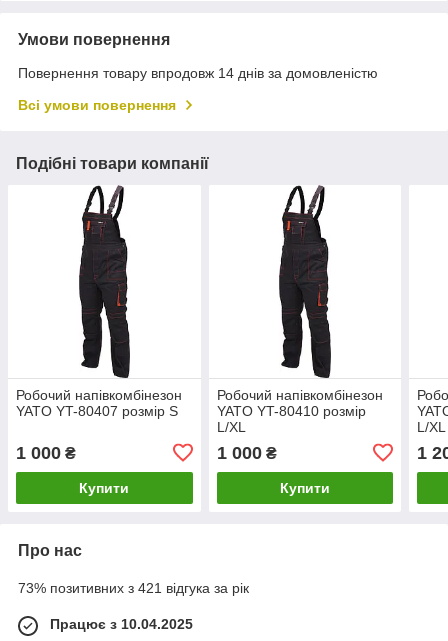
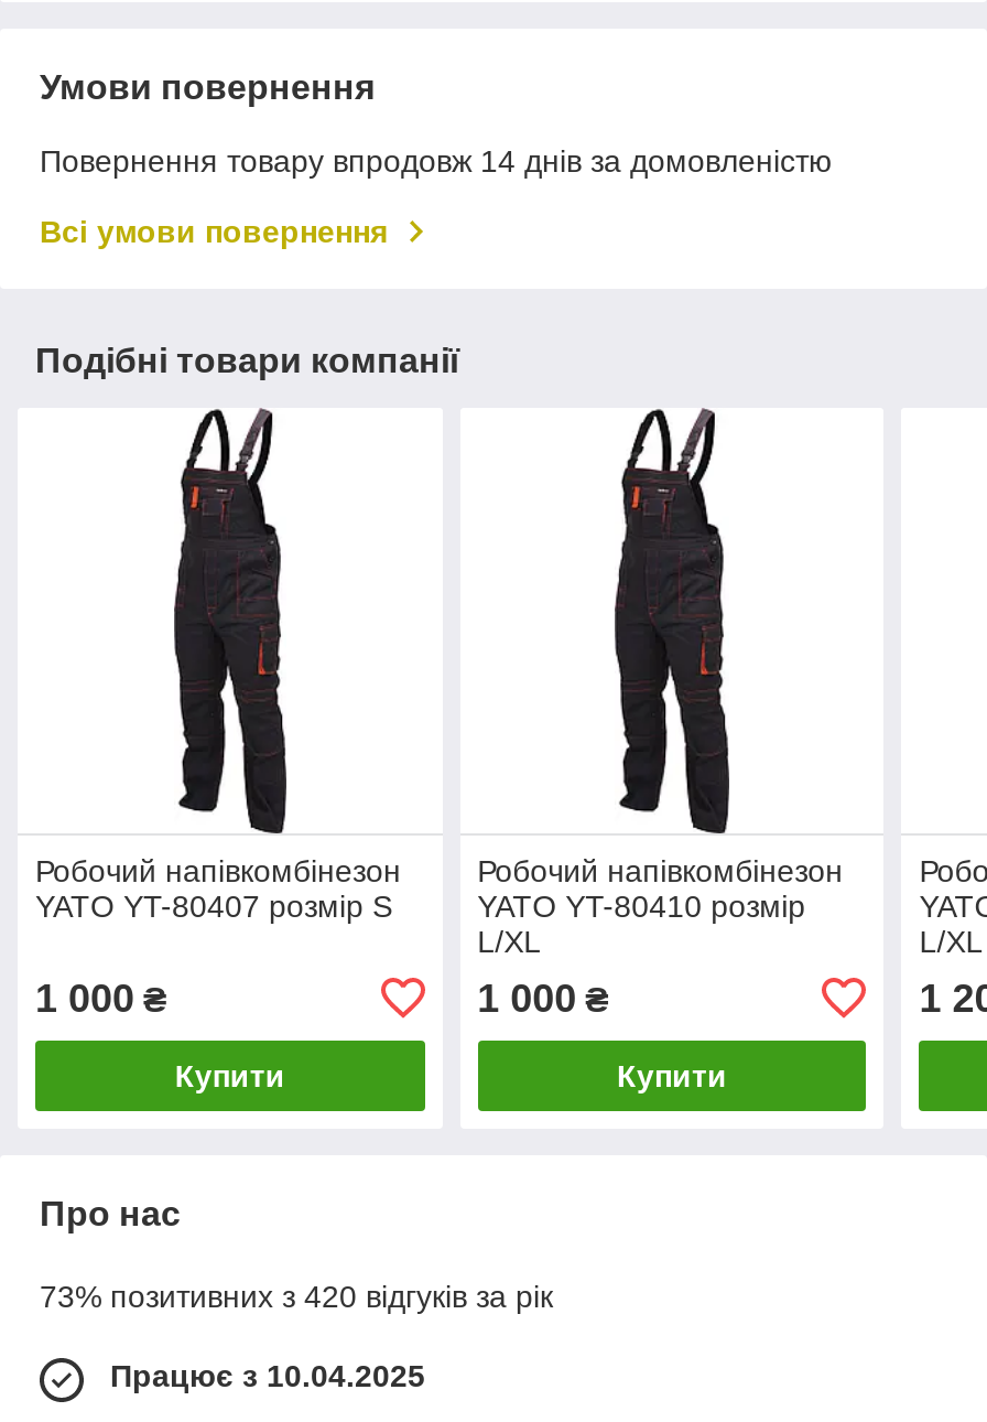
[18,580,249,596] 73% позитивних з 421 відгука за рік -> [40,1278,553,1313] 73% позитивних з 420 відгуків за рік

